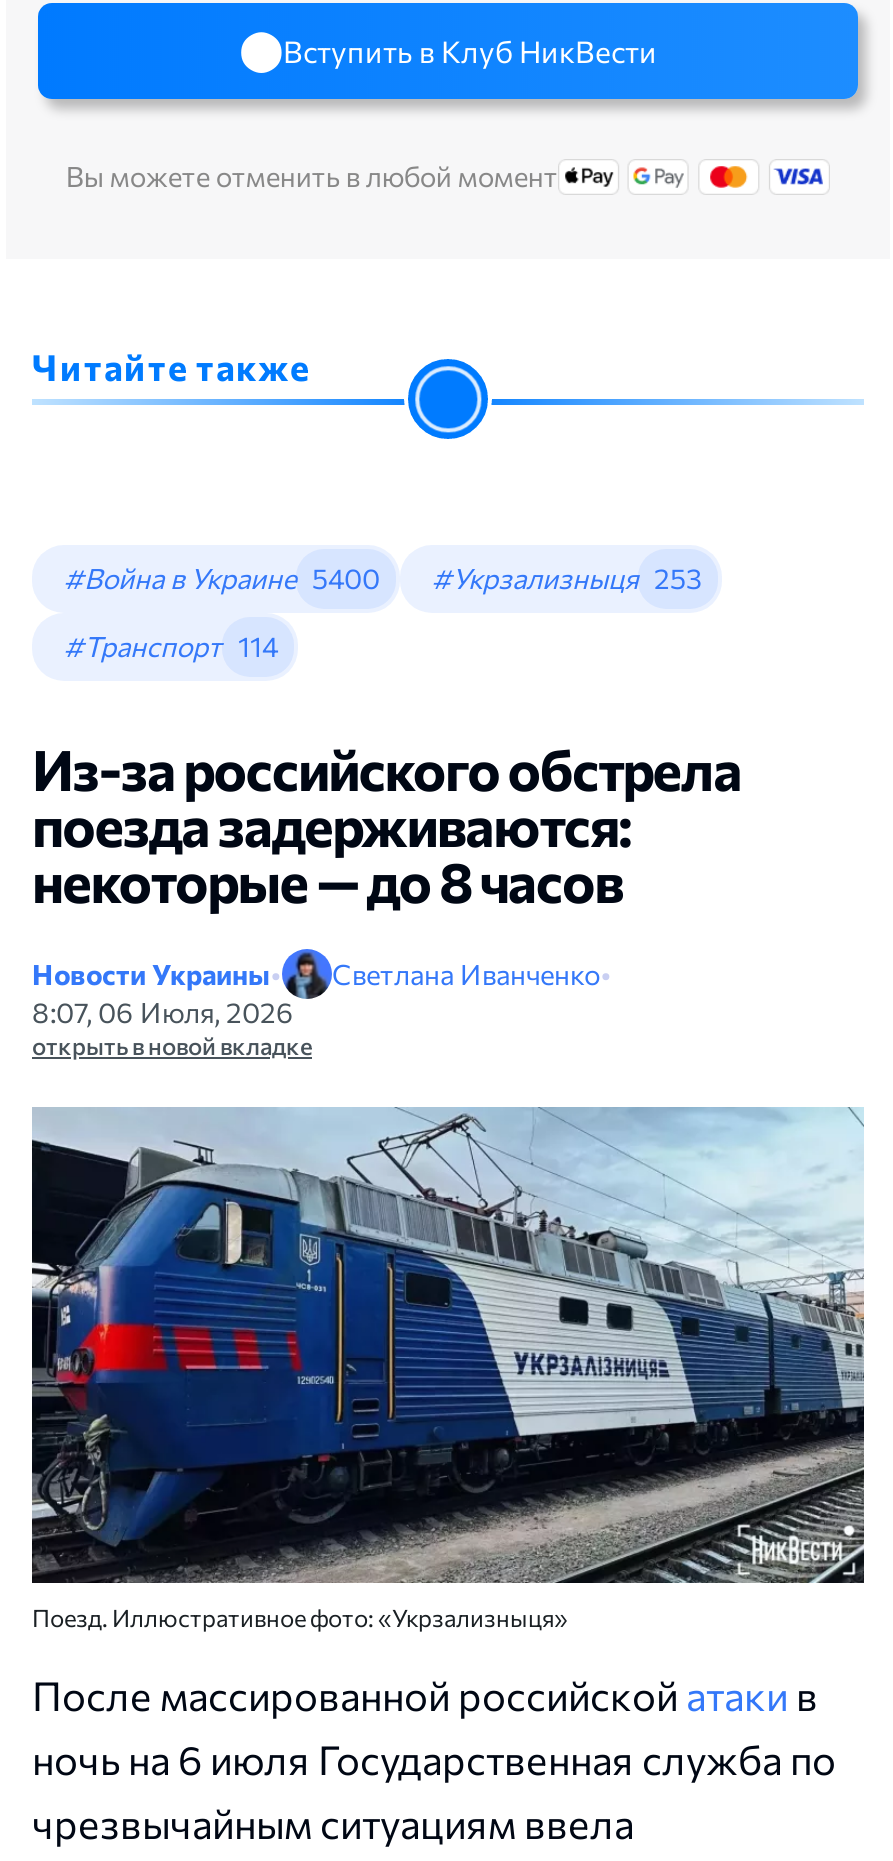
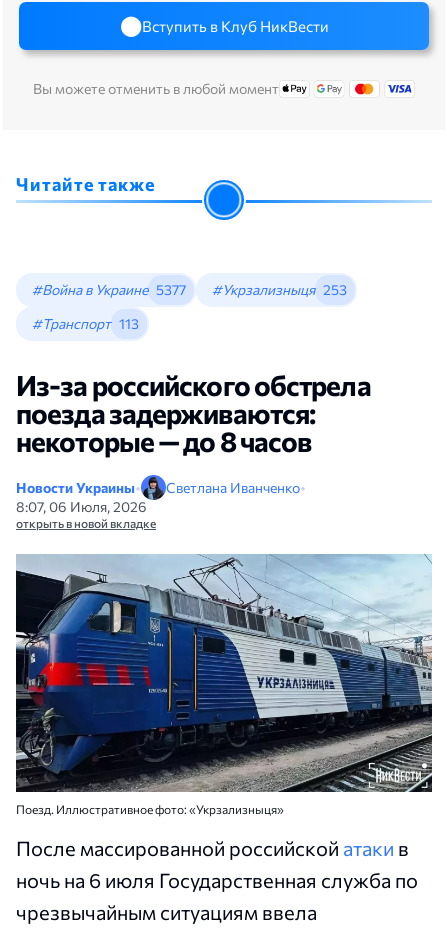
[64,561,380,595] #Война в Украине 5400 -> [32,281,186,298] #Война в Украине 5377
[64,629,278,663] #Транспорт 114 -> [32,315,139,332] #Транспорт 113

